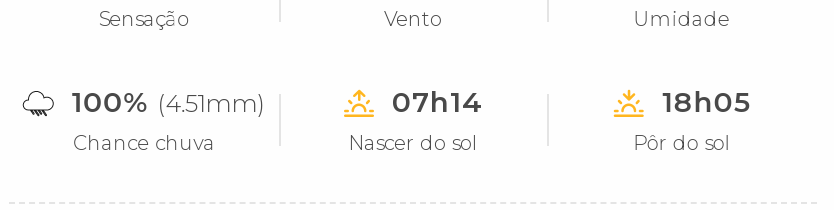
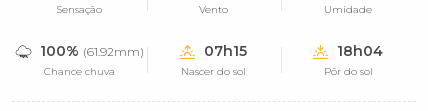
[71,85,265,121] 100% (4.51mm) -> [40,42,144,60] 100% (61.92mm)
[392,85,482,121] 07h14 -> [204,42,247,60] 07h15
[662,85,750,121] 18h05 -> [337,42,383,60] 18h04

